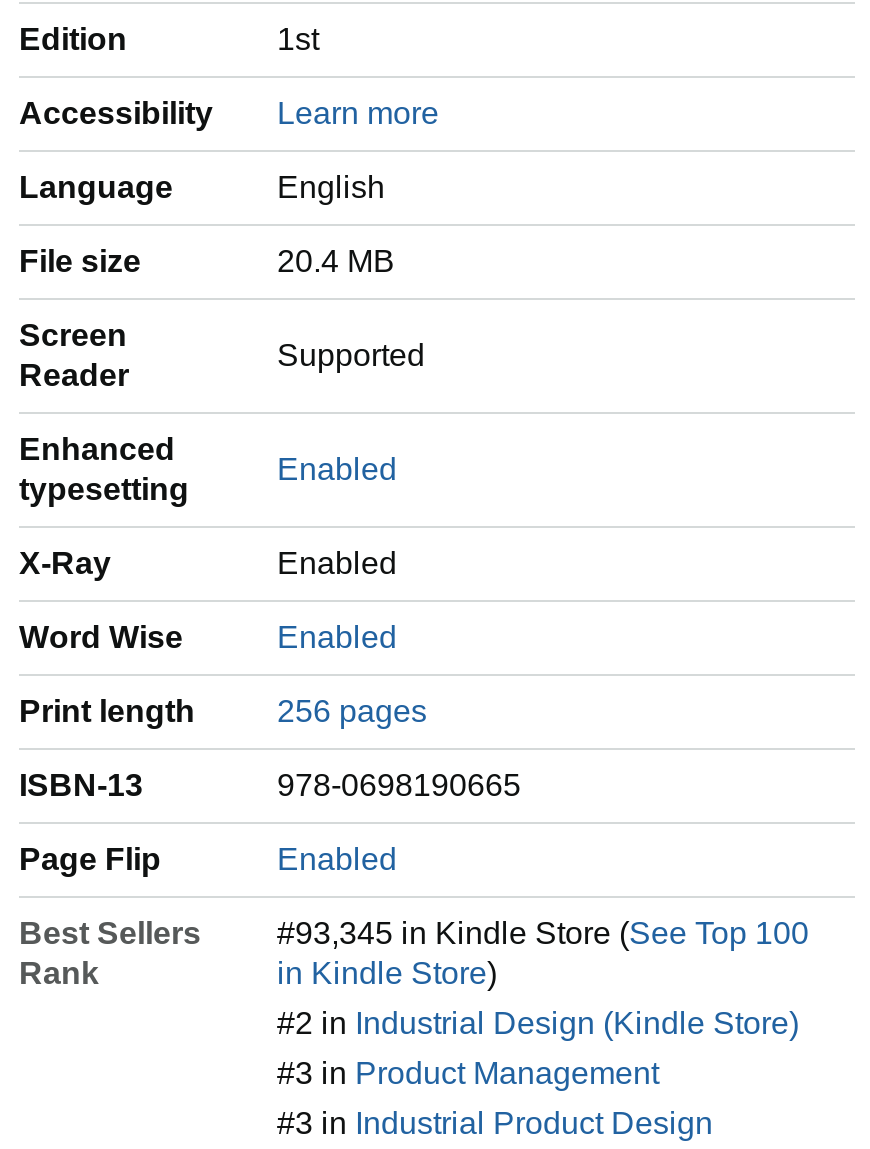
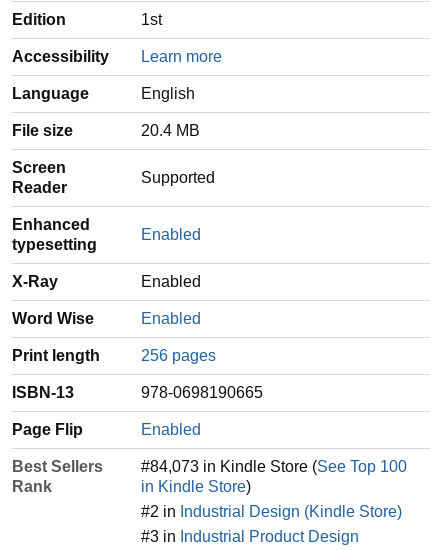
[277,916,809,950] #93,345 in Kindle Store (See Top 100 -> [141,458,407,475] #84,073 in Kindle Store (See Top 100
[277,1056,659,1090] #3 in Product Management -> none

